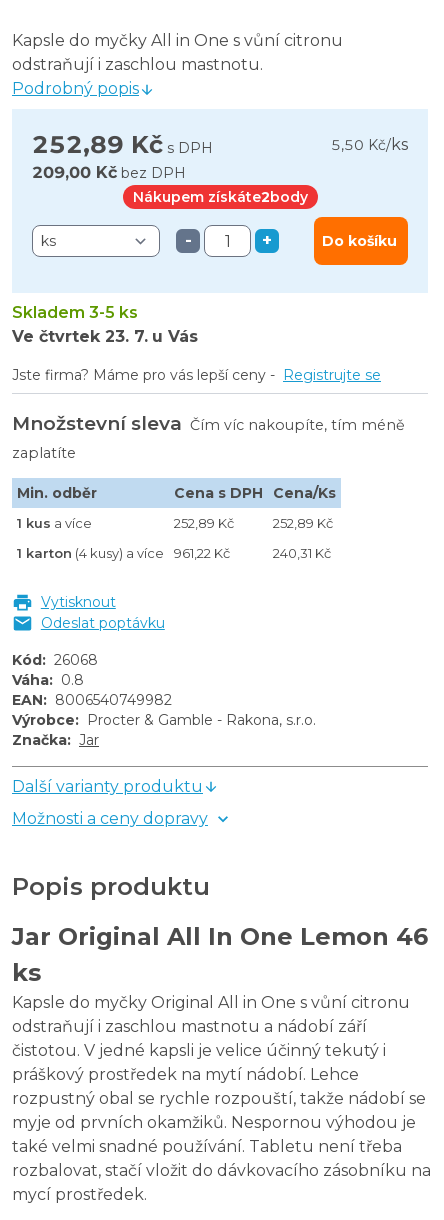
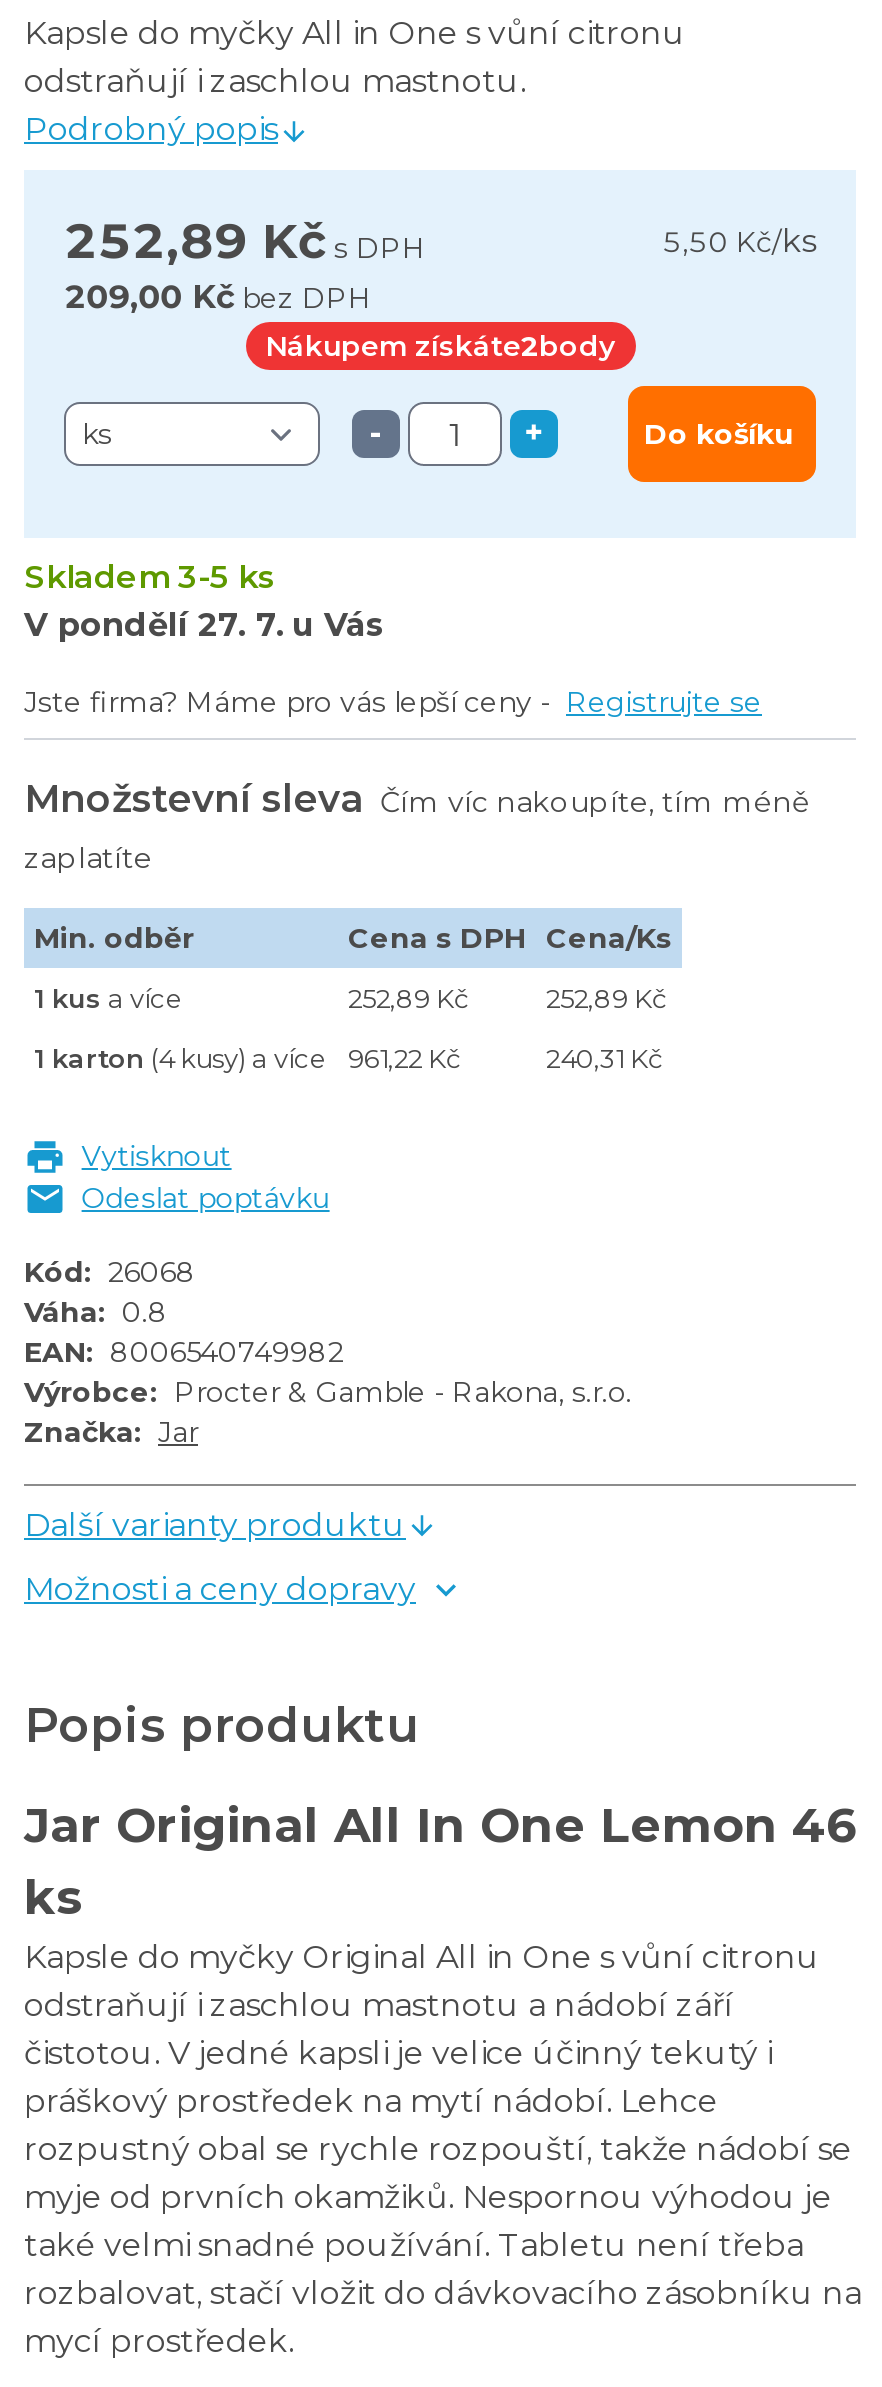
[12,327,198,346] Ve čtvrtek 23. 7. u Vás -> [24,606,384,644] V pondělí 27. 7. u Vás

